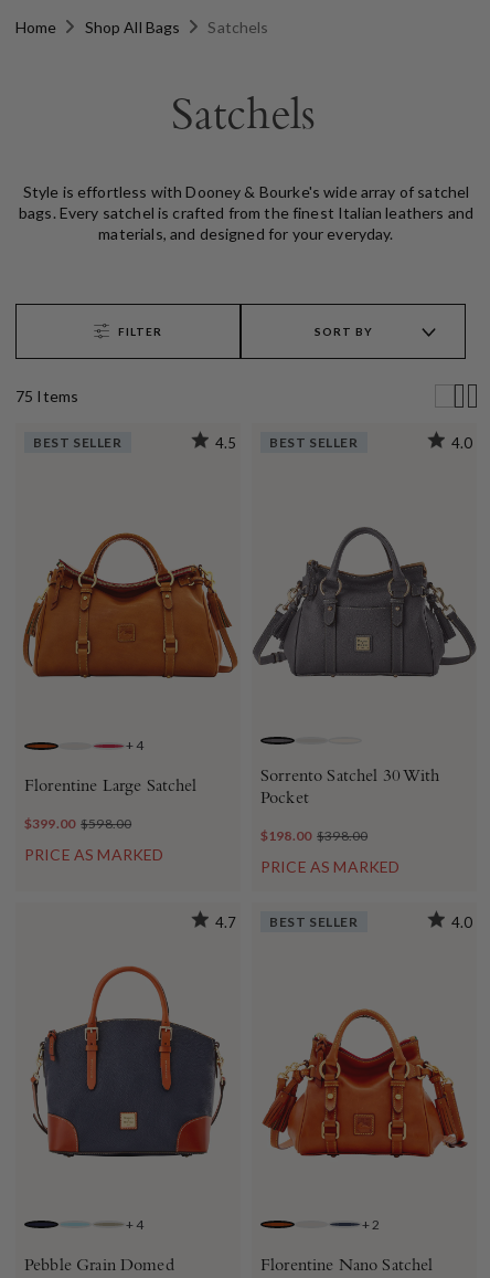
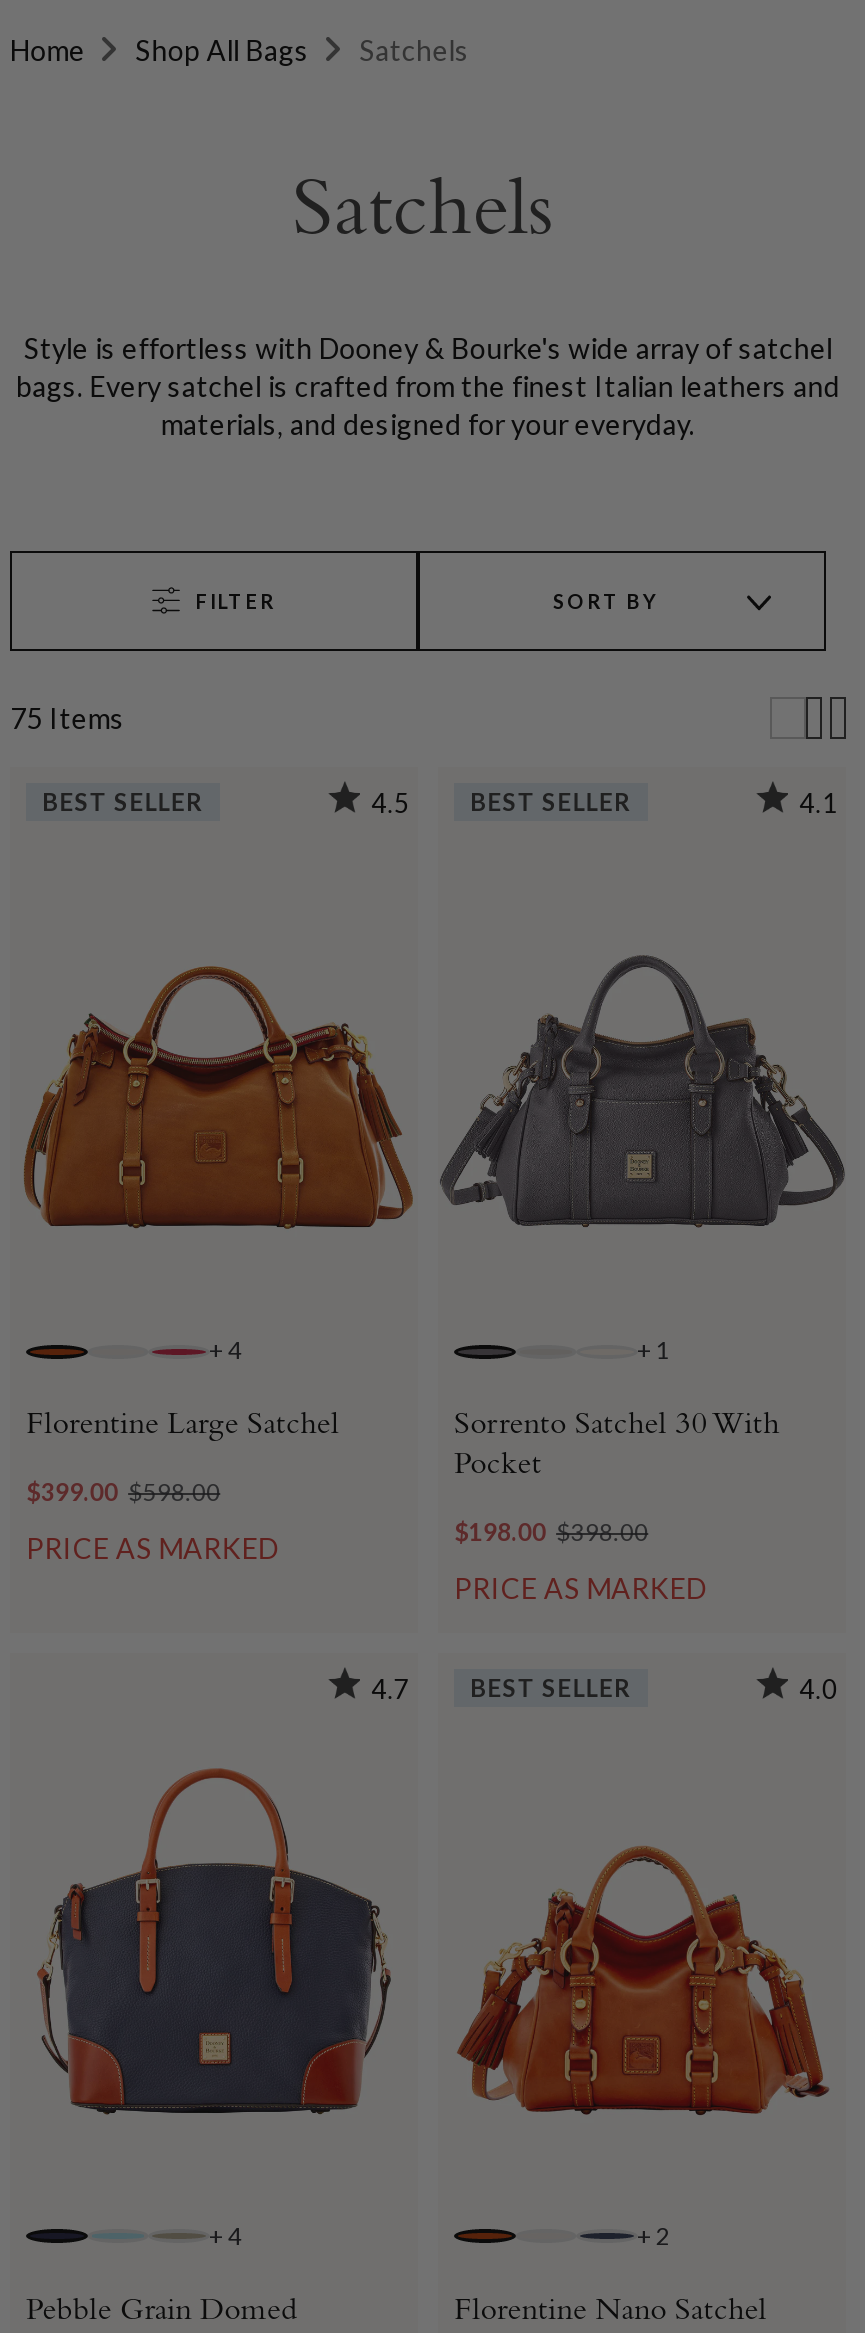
[451,434,472,452] 4.0 -> [799,787,838,819] 4.1
none -> [637,1335,670,1365] + 1

